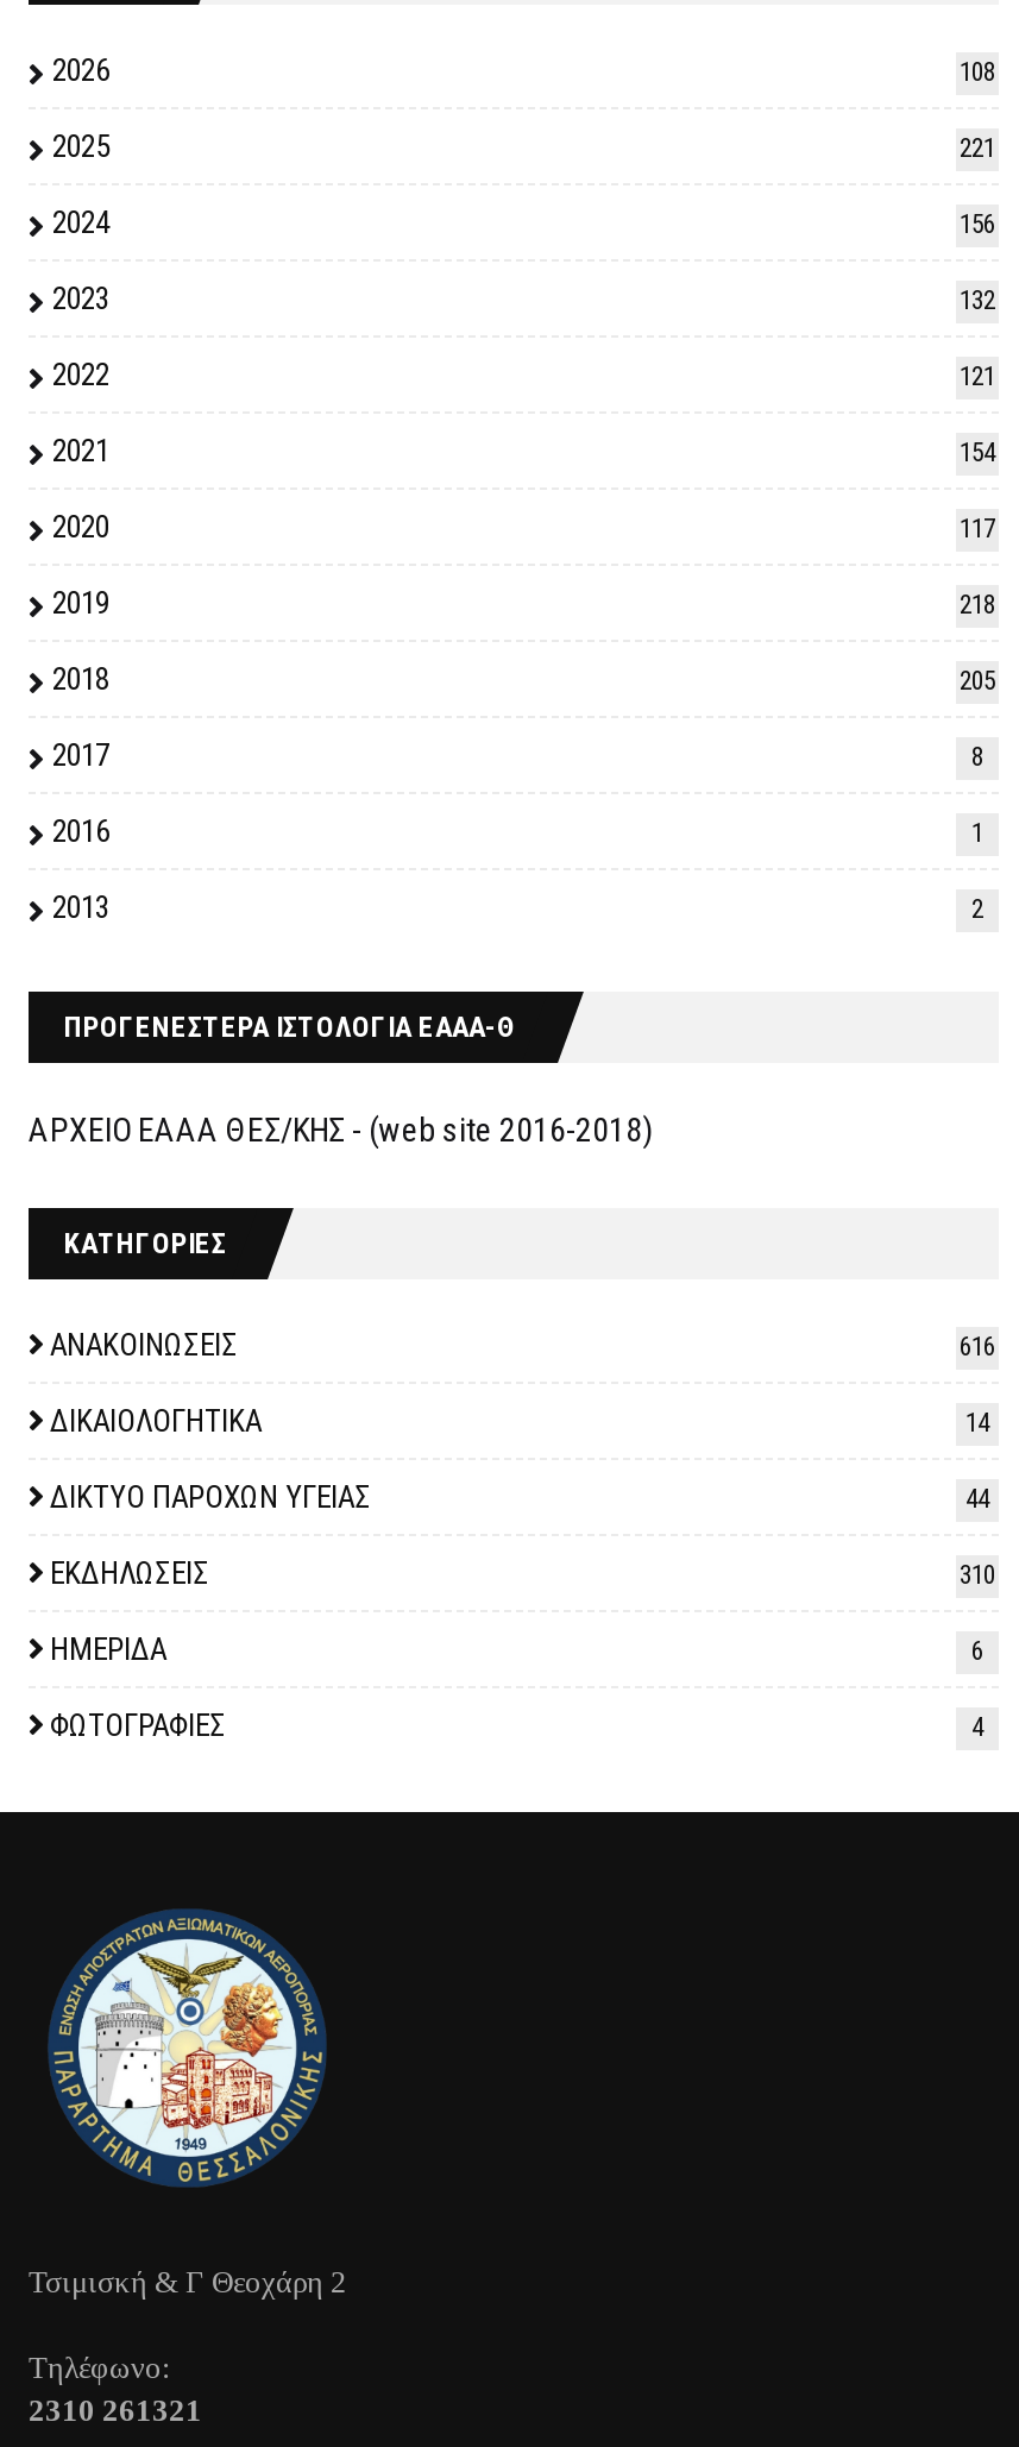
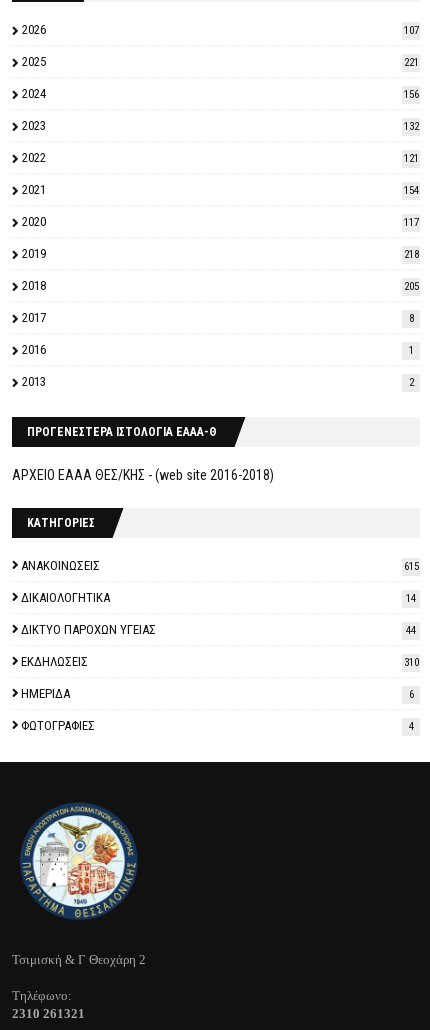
[960,56,995,87] 108 -> [403,24,418,37] 107
[960,1331,995,1362] 616 -> [403,560,418,573] 615

